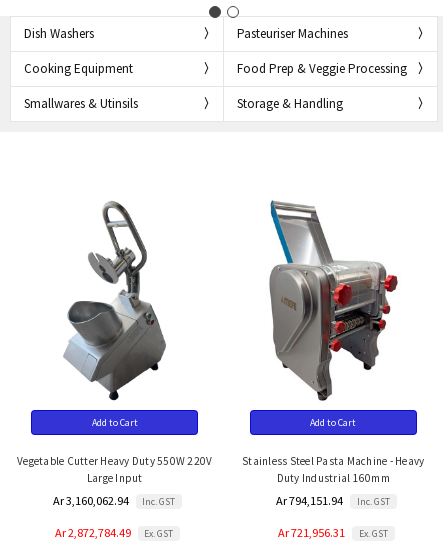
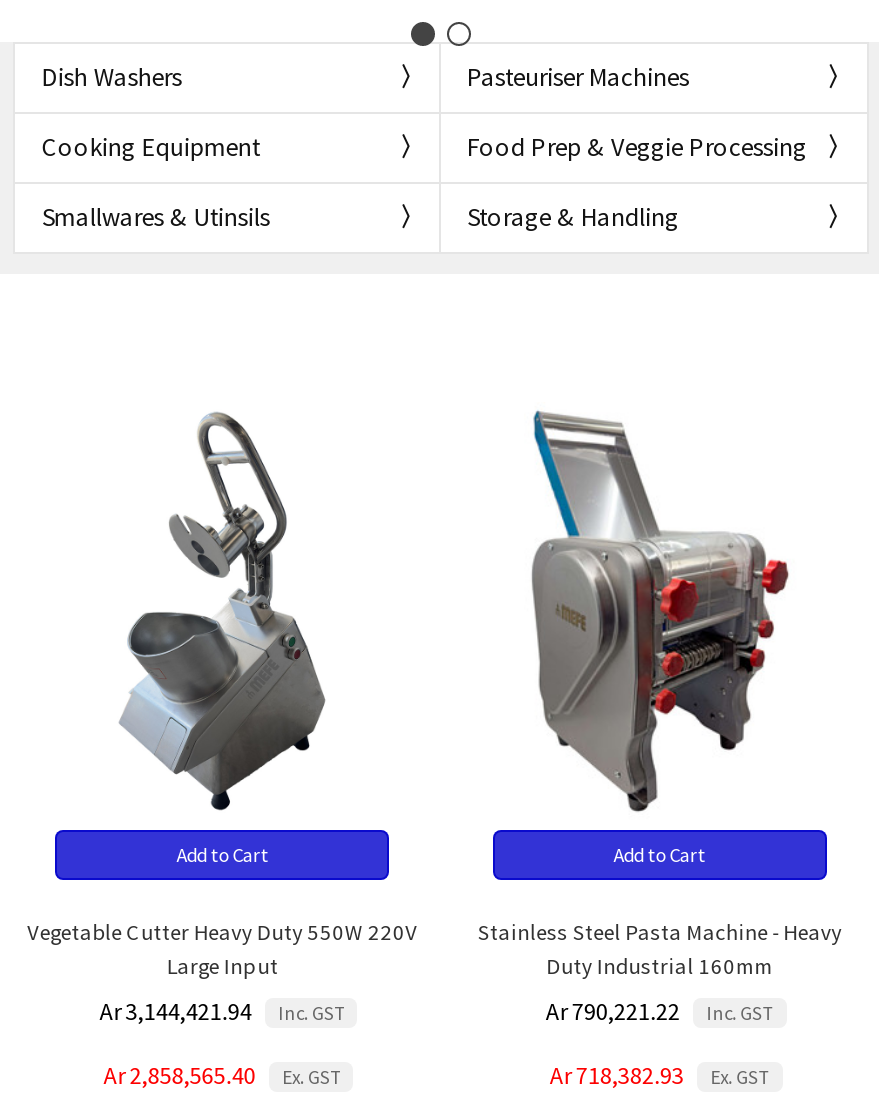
[53,493,175,508] Ar 3,160,062.94 Inc. GST -> [99,997,344,1027] Ar 3,144,421.94 Inc. GST
[276,493,390,508] Ar 794,151.94 Inc. GST -> [546,997,772,1027] Ar 790,221.22 Inc. GST
[55,525,173,540] Ar 2,872,784.49 Ex. GST -> [103,1060,340,1090] Ar 2,858,565.40 Ex. GST
[278,525,388,540] Ar 721,956.31 Ex. GST -> [550,1060,768,1090] Ar 718,382.93 Ex. GST

